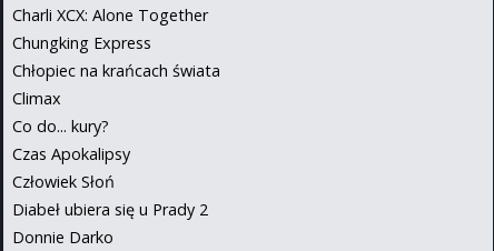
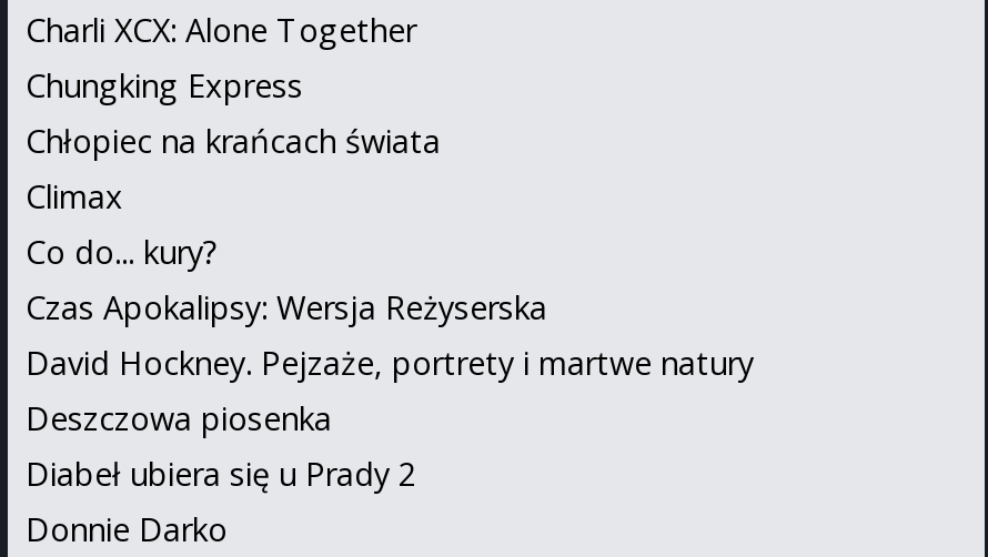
[12,143,130,192] Czas Apokalipsy | Człowiek Słoń -> [26,285,754,438] Czas Apokalipsy: Wersja Reżyserska | David Hockney. Pejzaże, portrety i martwe natury | Deszczowa piosenka

